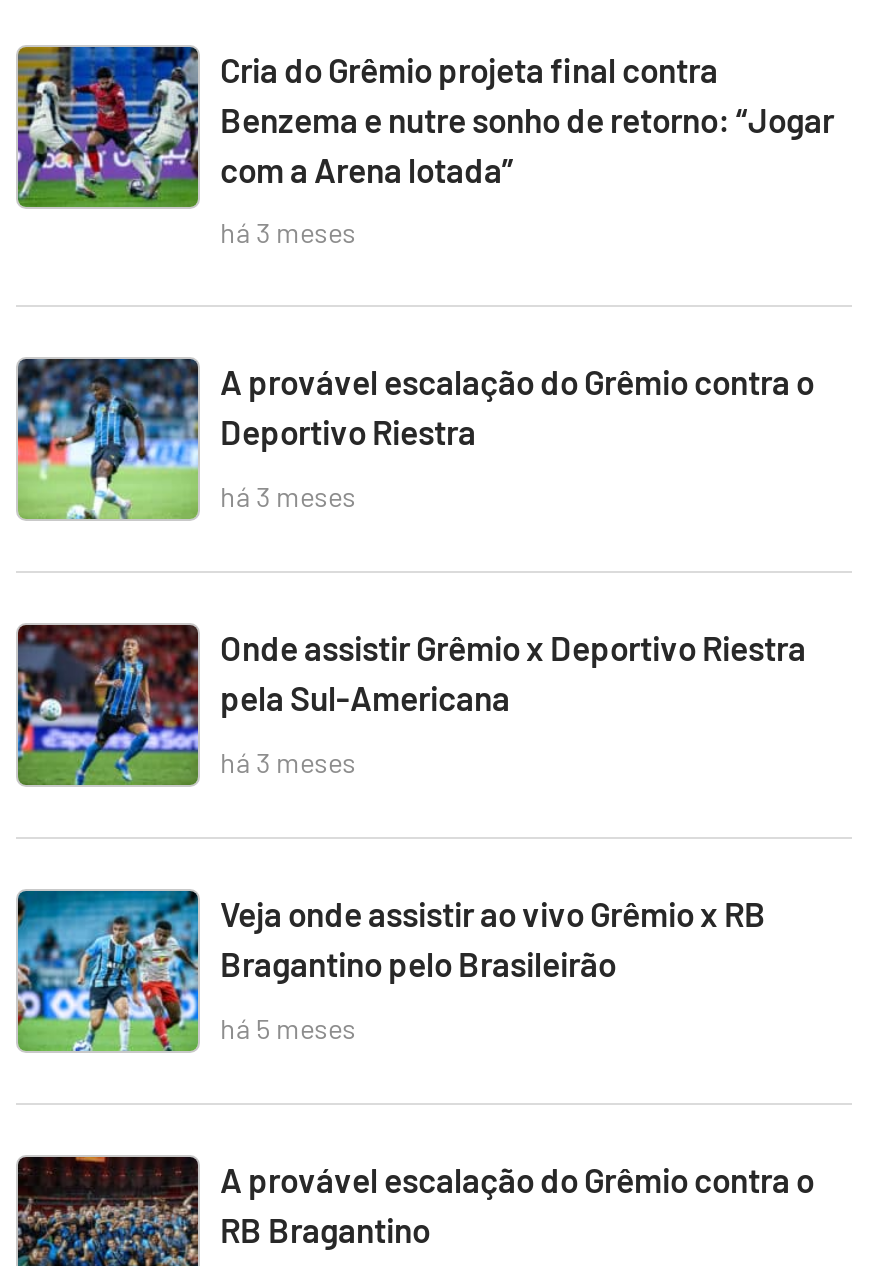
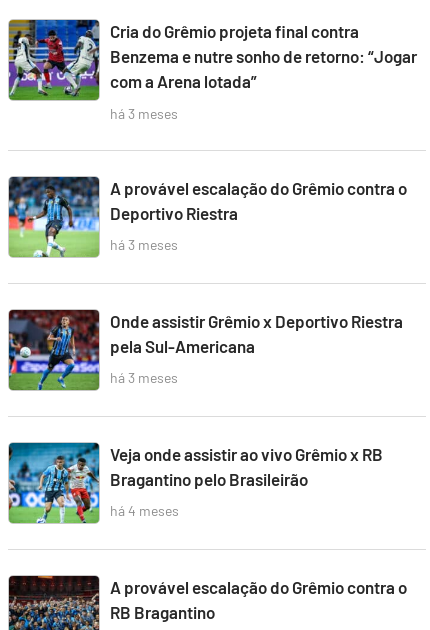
[220,1011,356,1045] há 5 meses -> [110,502,179,519] há 4 meses

